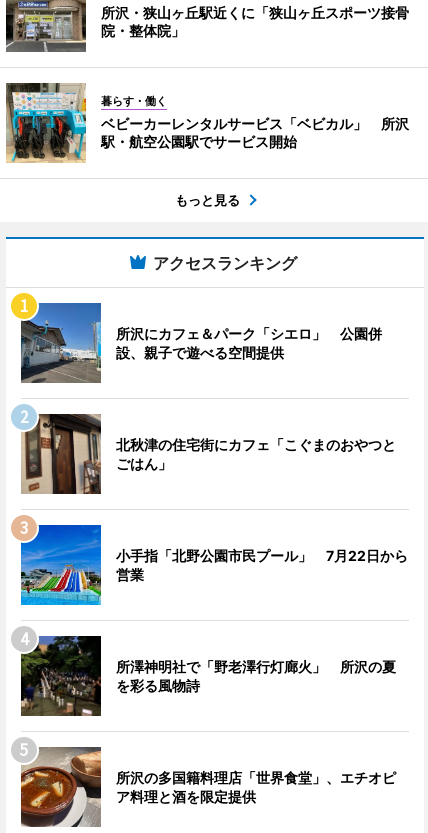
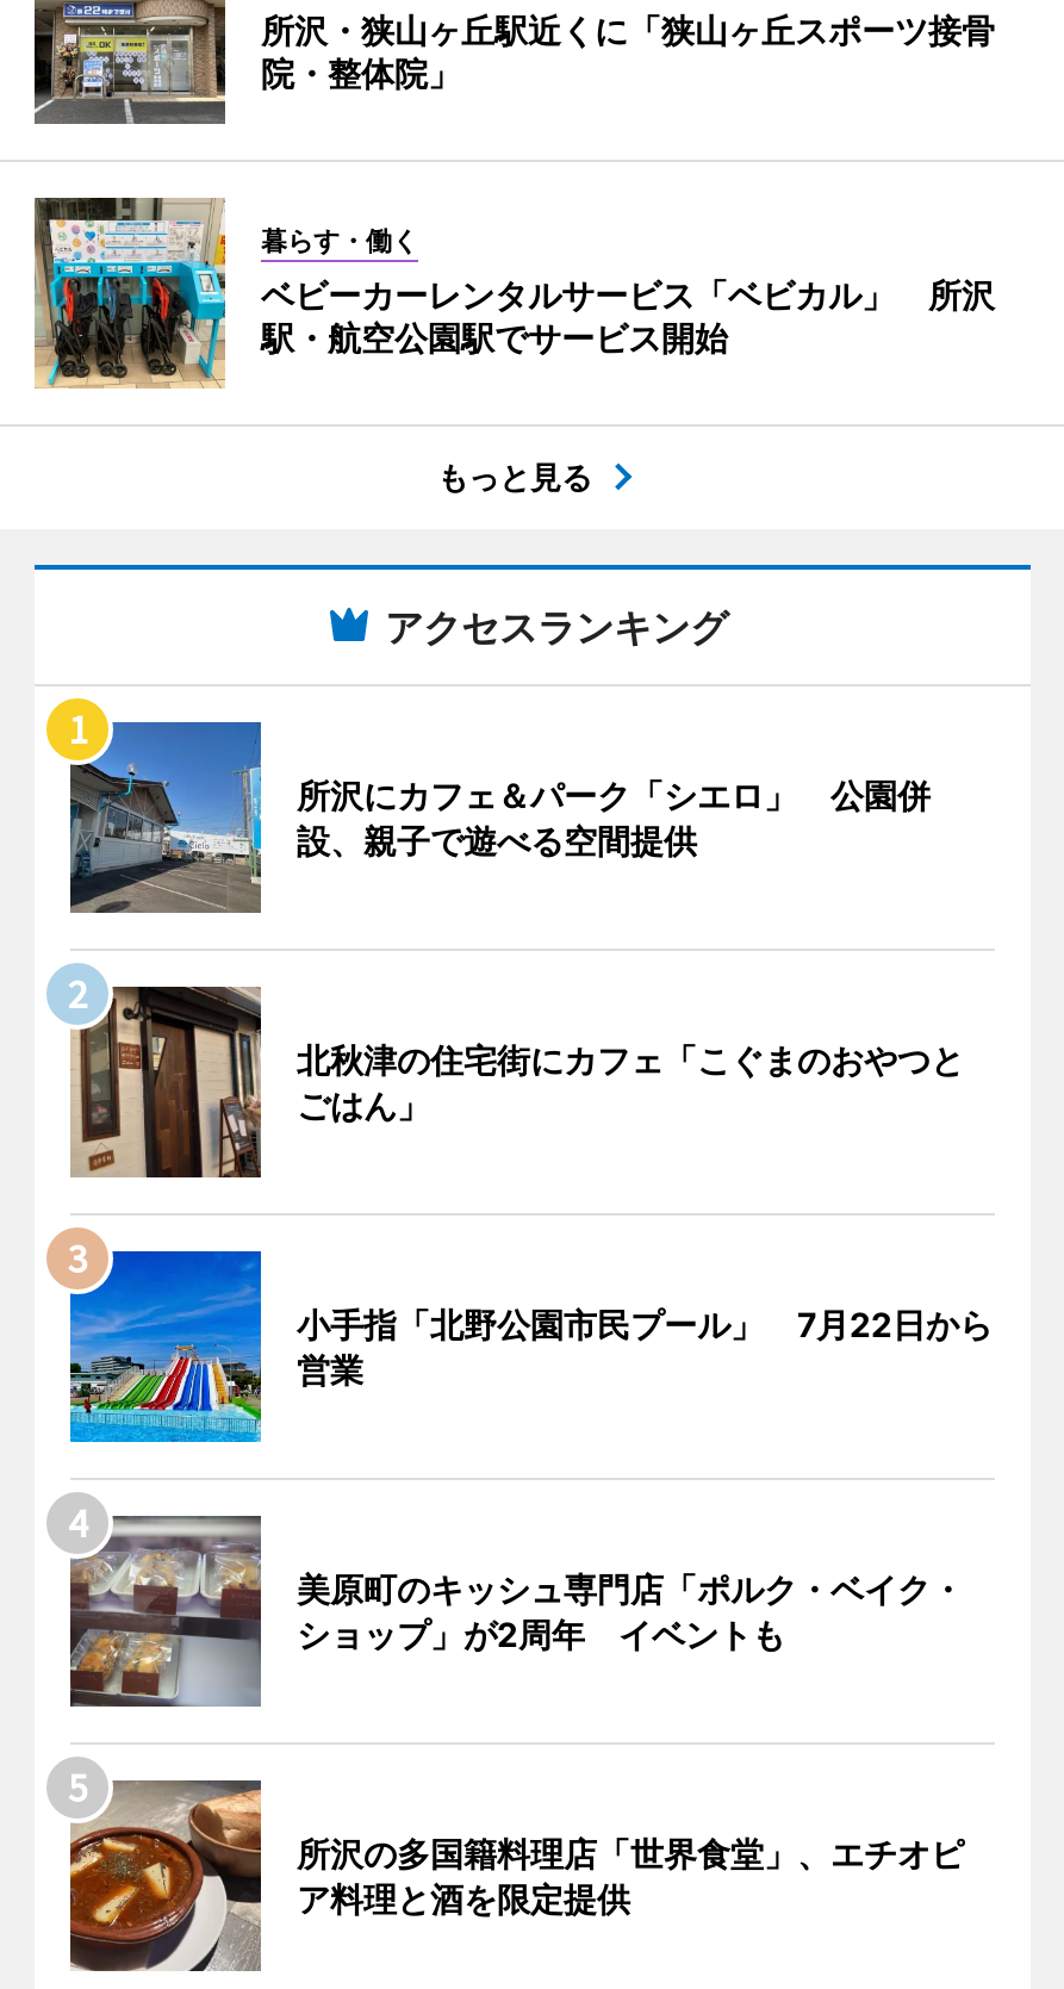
[20,636,396,716] [image] | 所澤神明社で「野老澤行灯廊火」 所沢の夏 | を彩る風物詩 -> [68,1513,964,1709] [image] | 美原町のキッシュ専門店「ポルク・ベイク・ | ショップ」が2周年 イベントも

